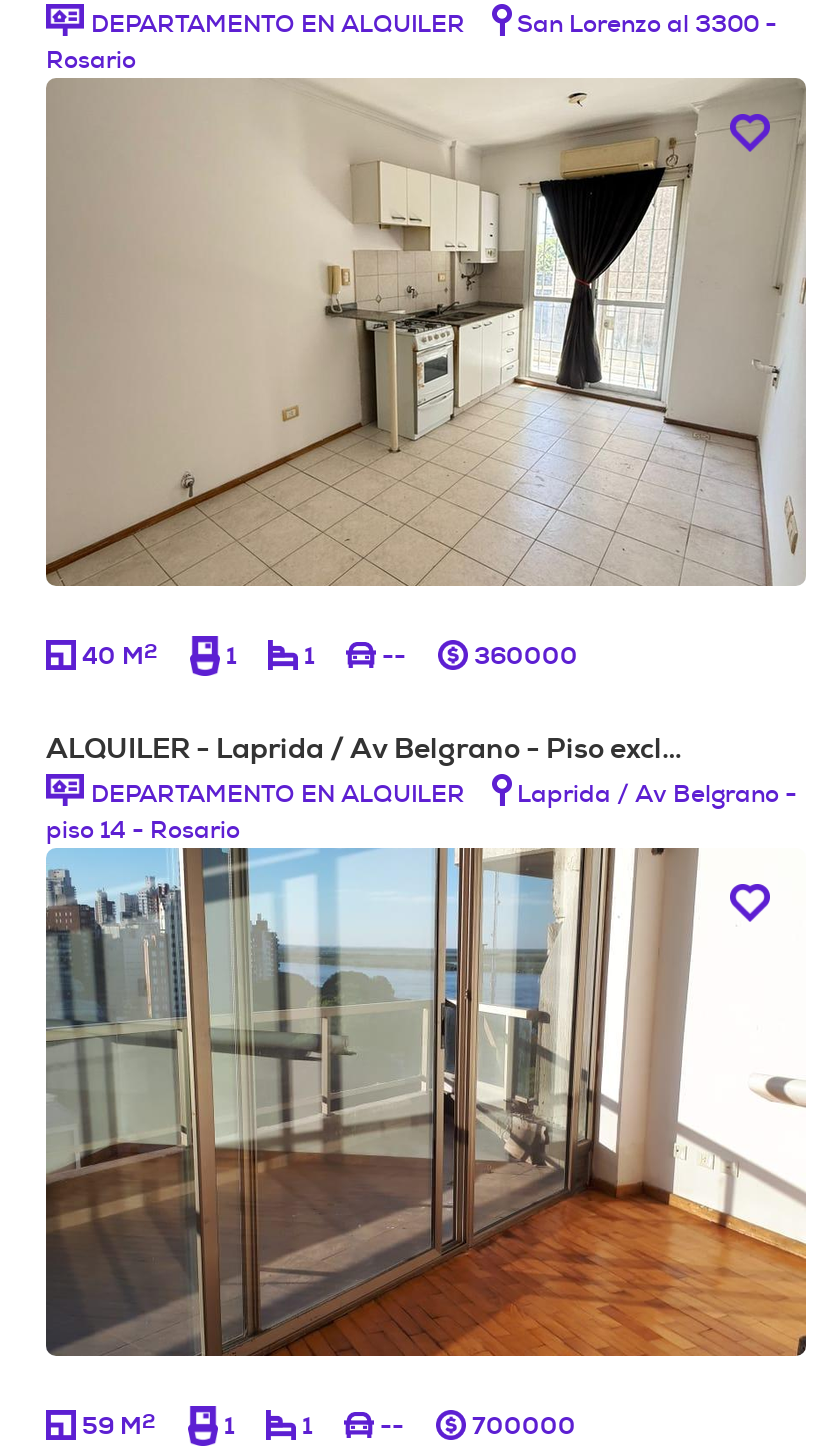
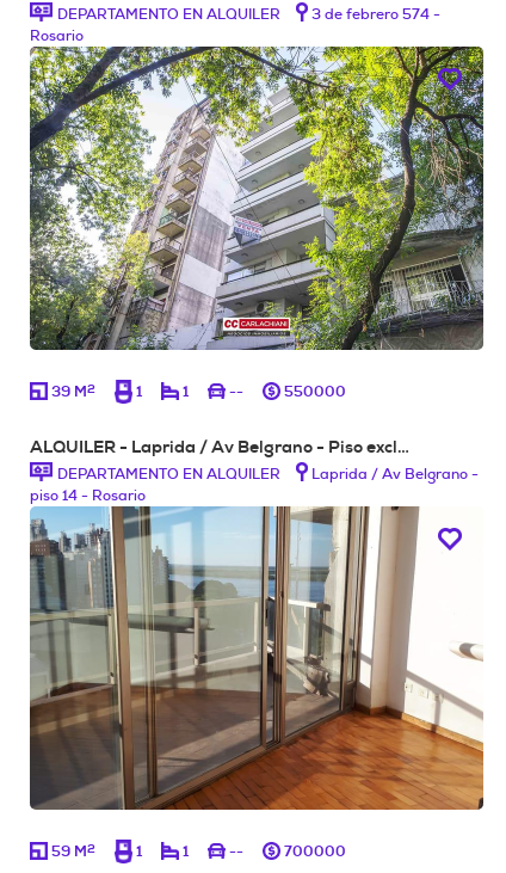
[511,8,777,40] San Lorenzo al 3300 - -> [307,5,440,24] 3 de febrero 574 -
[46,78,806,672] [image] | 40 M2 -> [29,45,485,402] [image] | 39 M2
[468,642,578,672] 360000 -> [280,384,346,402] 550000

